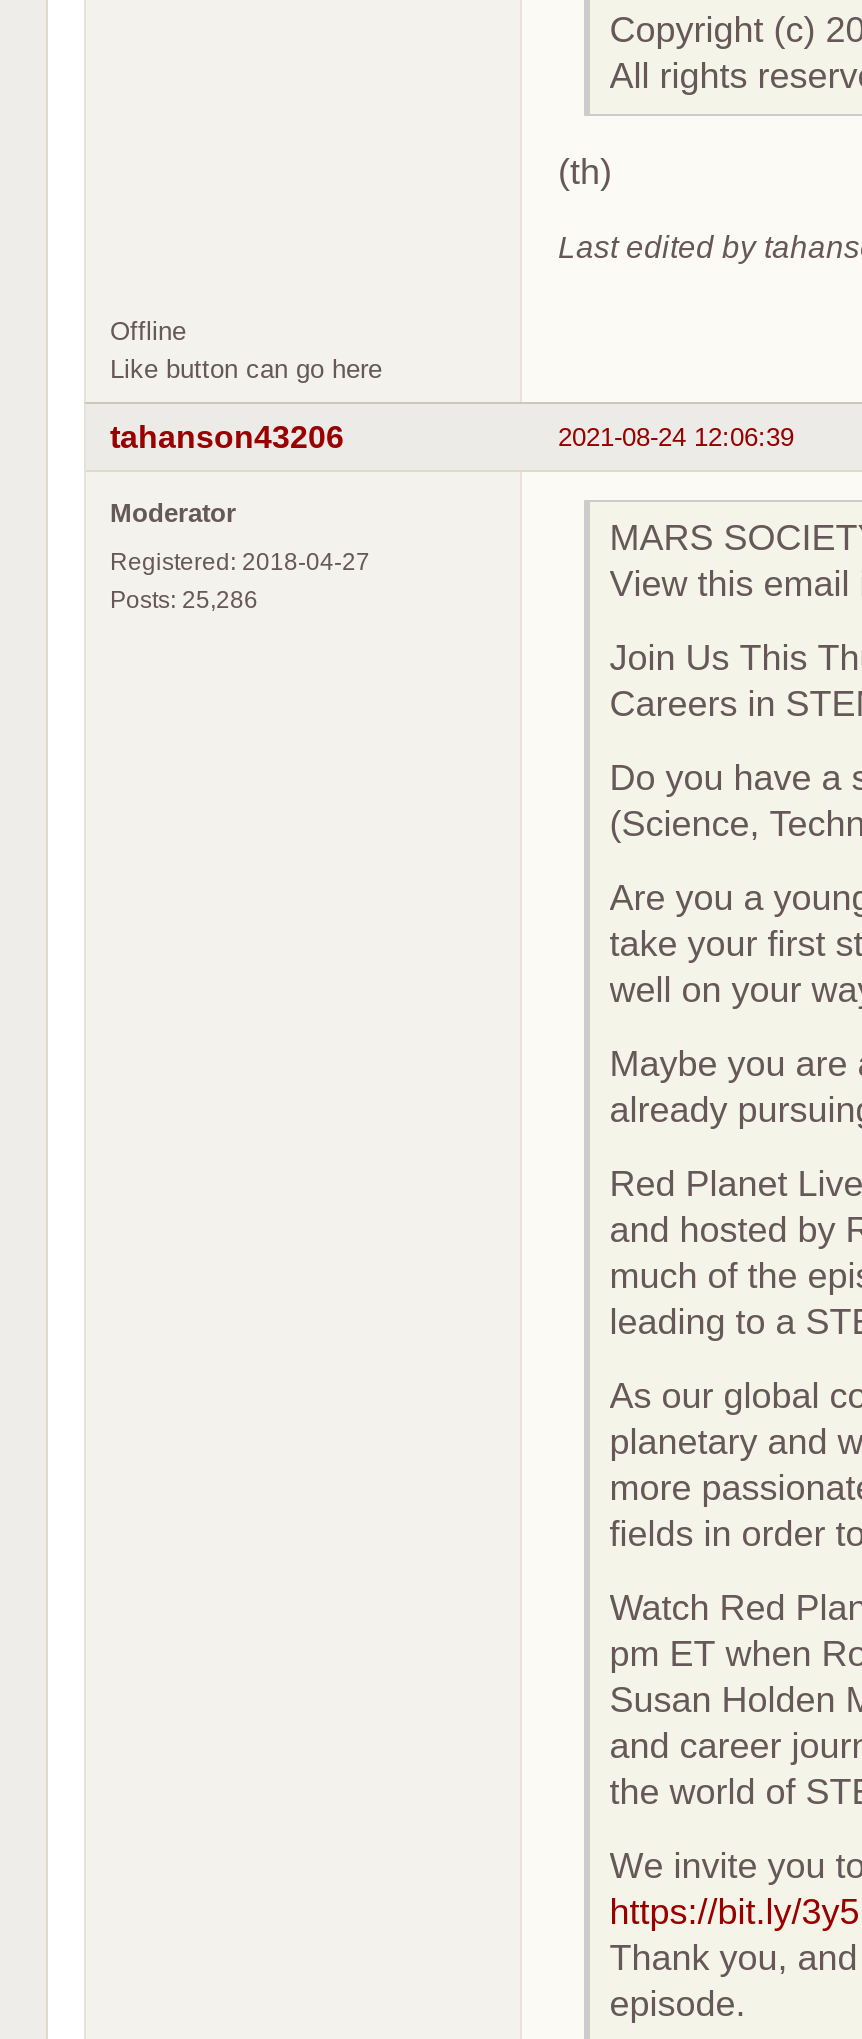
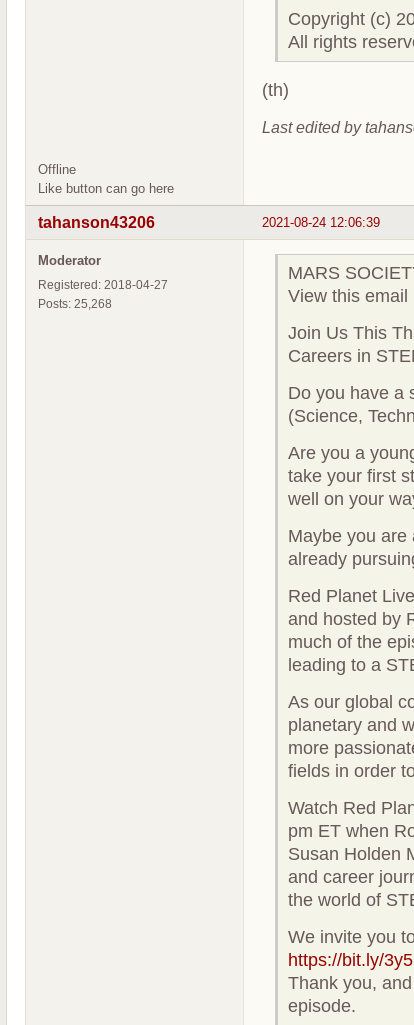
[110,586,258,614] Posts: 25,286 -> [38,297,112,311] Posts: 25,268

